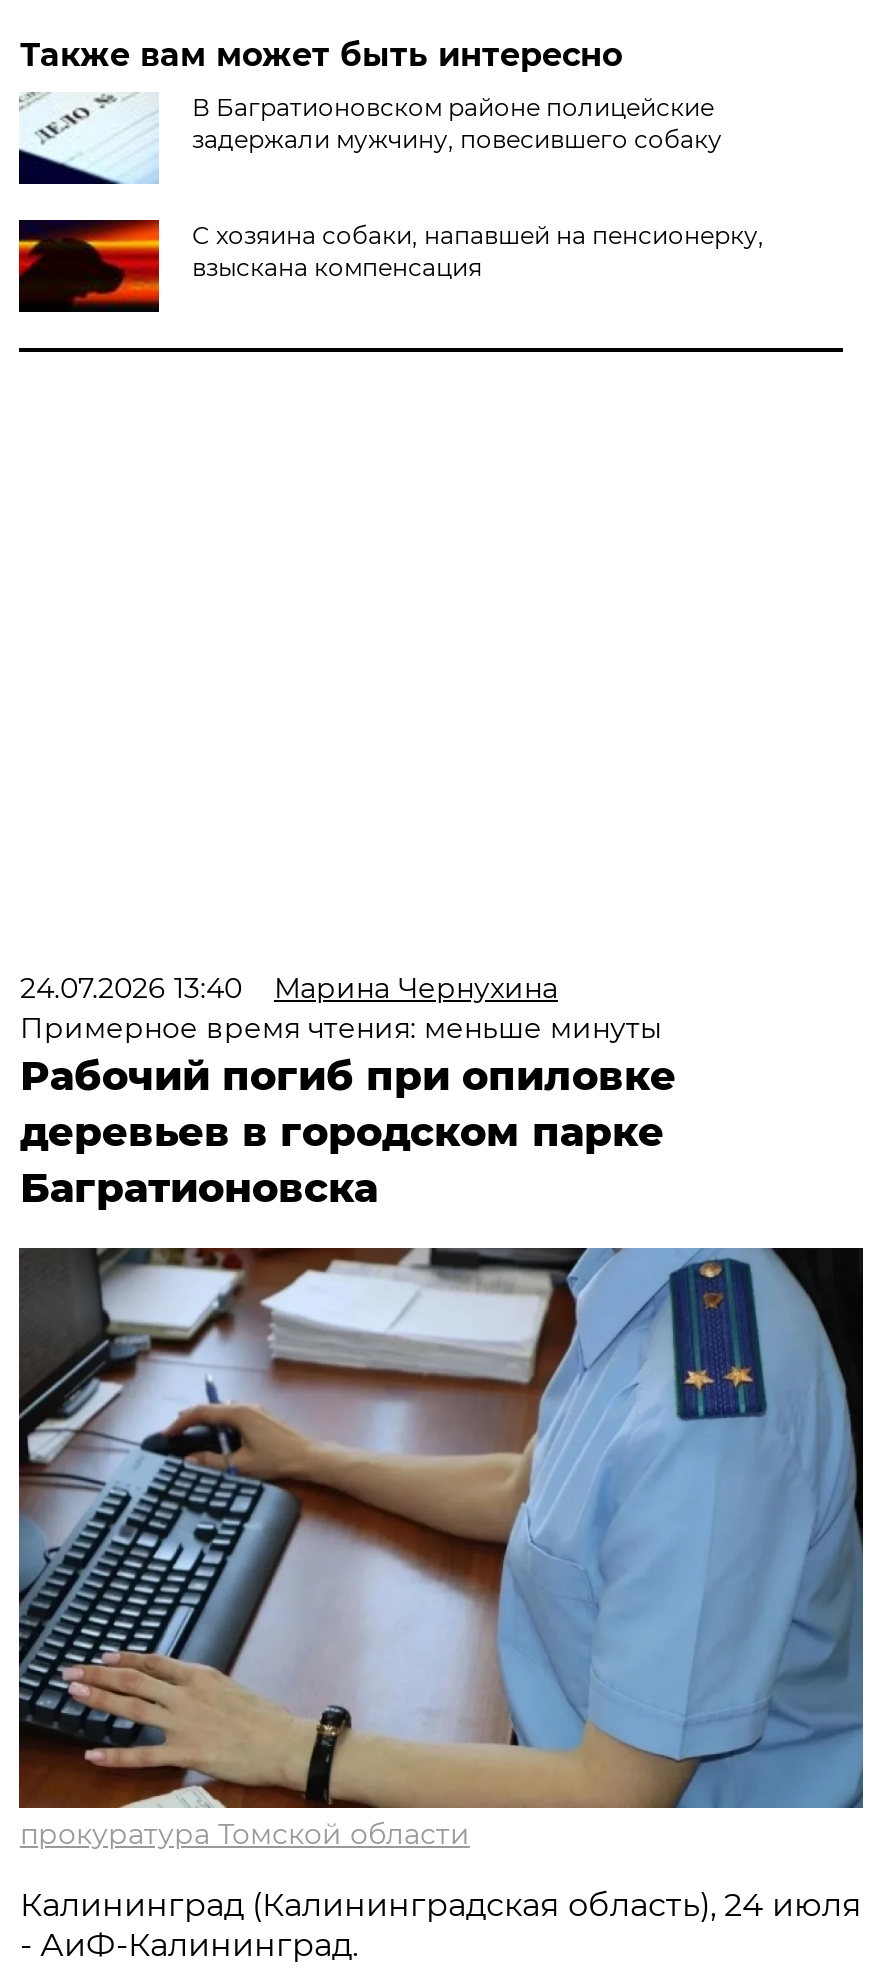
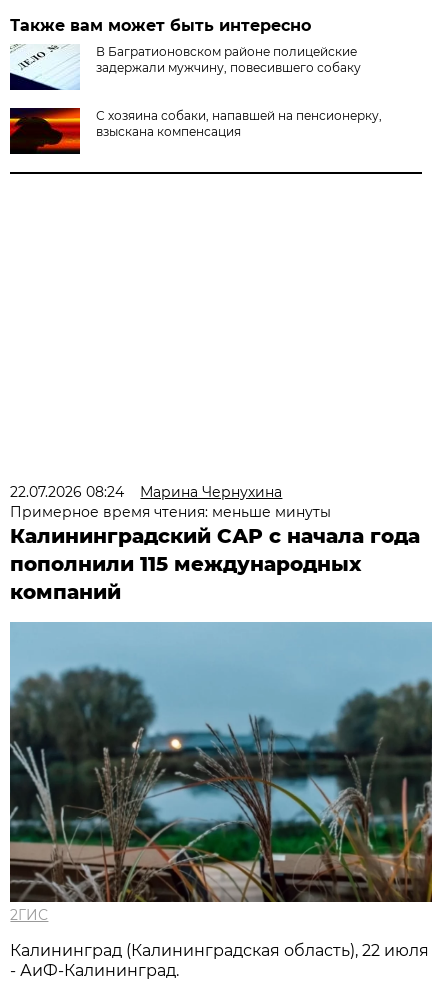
[20,970,558,1006] 24.07.2026 13:40 Марина Чернухина -> [10,483,282,501] 22.07.2026 08:24 Марина Чернухина
[20,1052,676,1212] Рабочий погиб при опиловке | деревьев в городском парке | Багратионовска -> [10,524,420,604] Калининградский САР с начала года | пополнили 115 международных | компаний
[17,1246,865,1852] [image] | прокуратура Томской области -> [9,622,433,924] [image] | 2ГИС
[20,1886,862,1924] Калининград (Калининградская область), 24 июля -> [10,941,429,960] Калининград (Калининградская область), 22 июля

